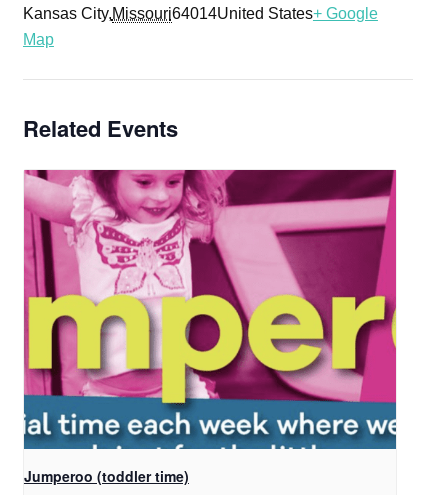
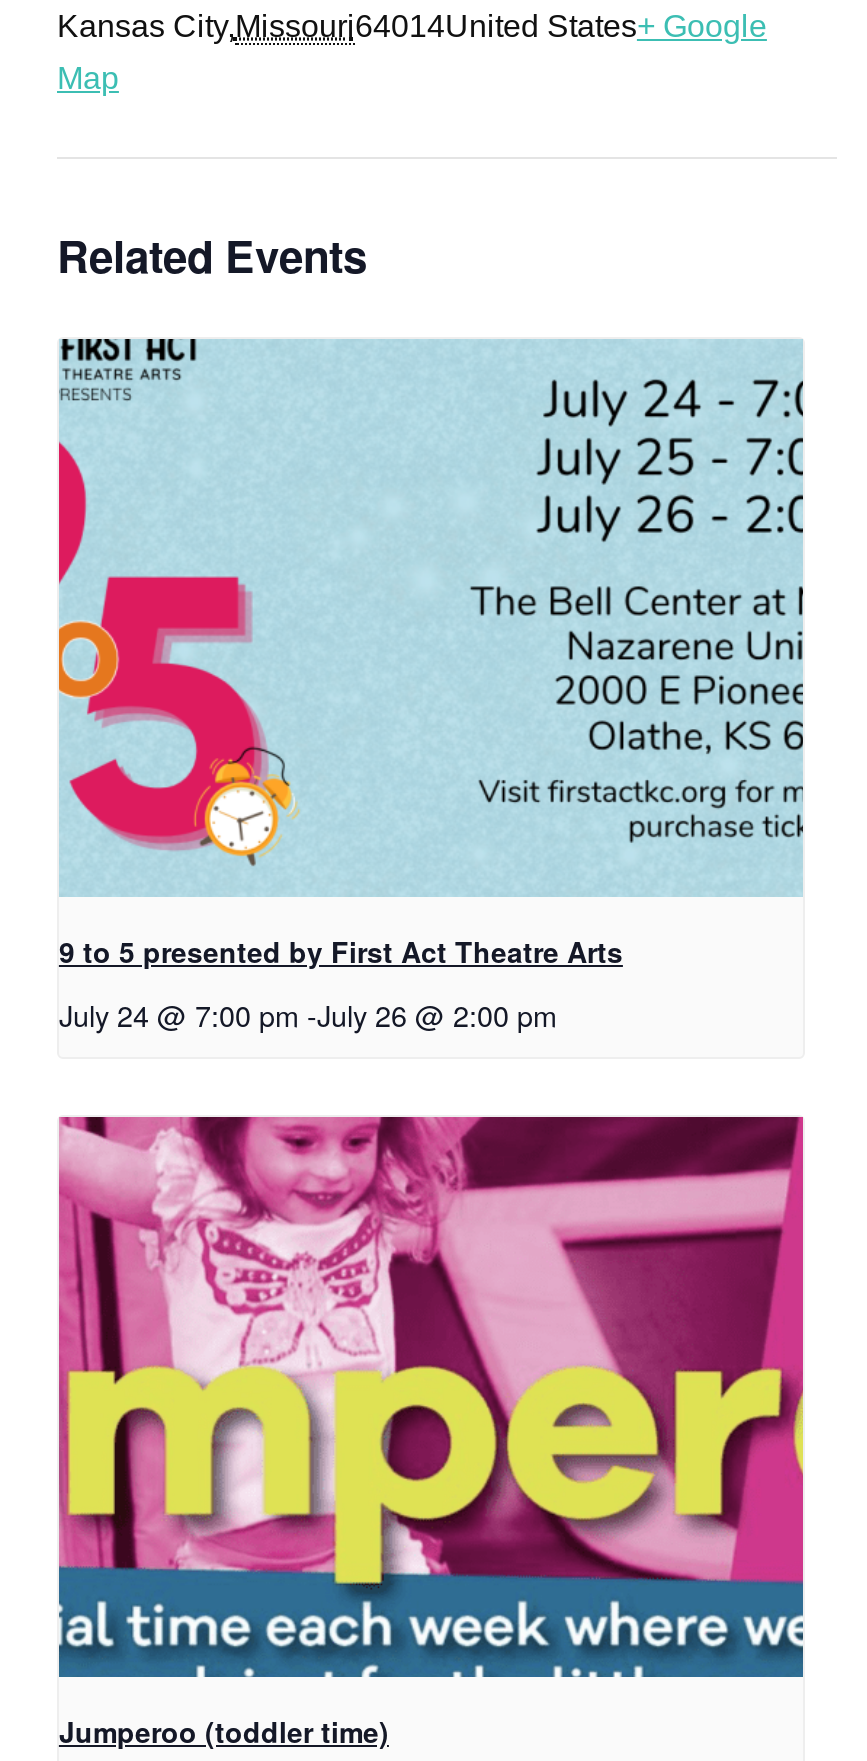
none -> [57,337,805,1036] [image] | 9 to 5 presented by First Act Theatre Arts | July 24 @ 7:00 pm - July 26 @ 2:00 pm

